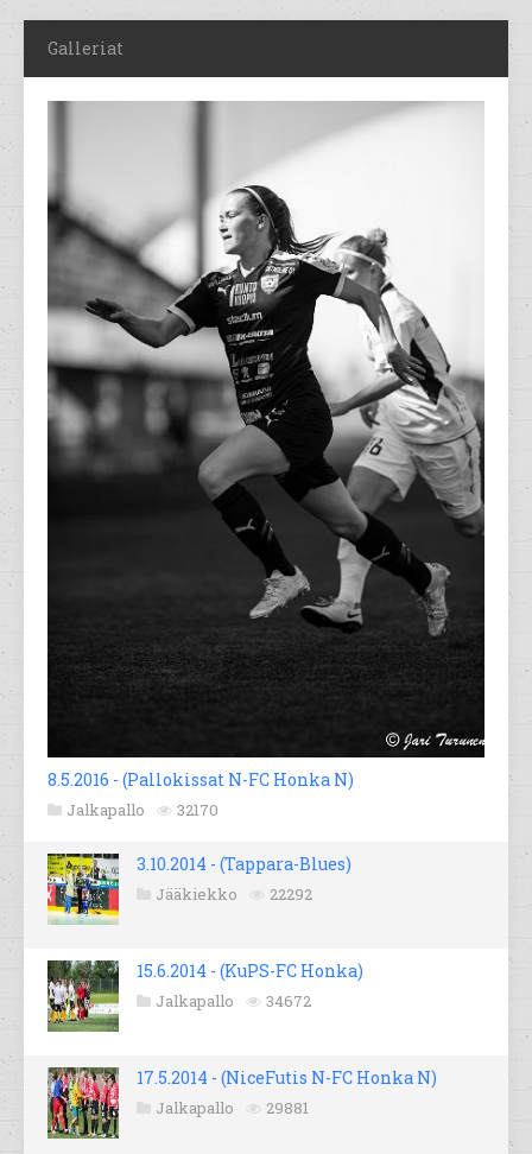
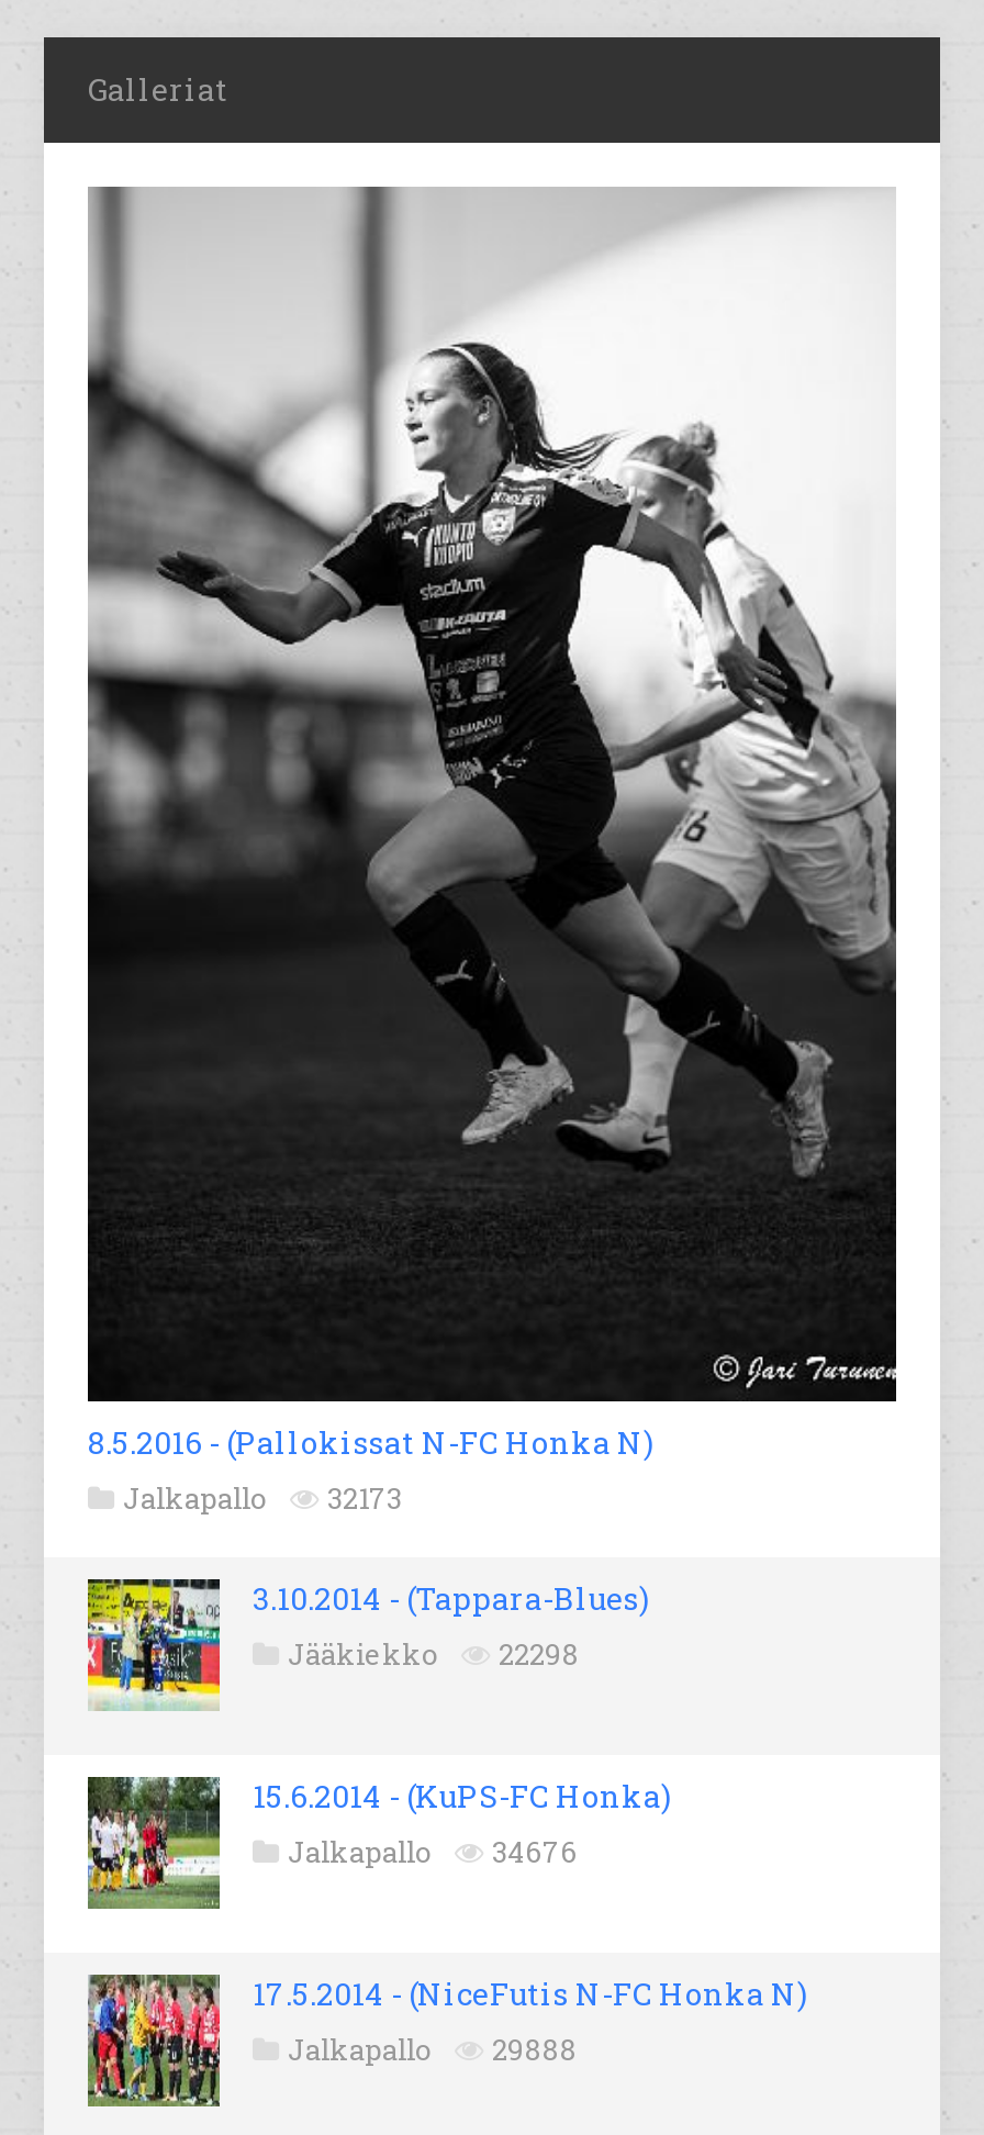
[66,799,218,821] Jalkapallo 32170 -> [123,1479,402,1519] Jalkapallo 32173
[156,884,312,905] Jääkiekko 22292 -> [288,1635,580,1675] Jääkiekko 22298
[156,991,311,1012] Jalkapallo 34672 -> [288,1833,578,1872] Jalkapallo 34676
[156,1097,309,1119] Jalkapallo 29881 -> [288,2030,578,2070] Jalkapallo 29888

